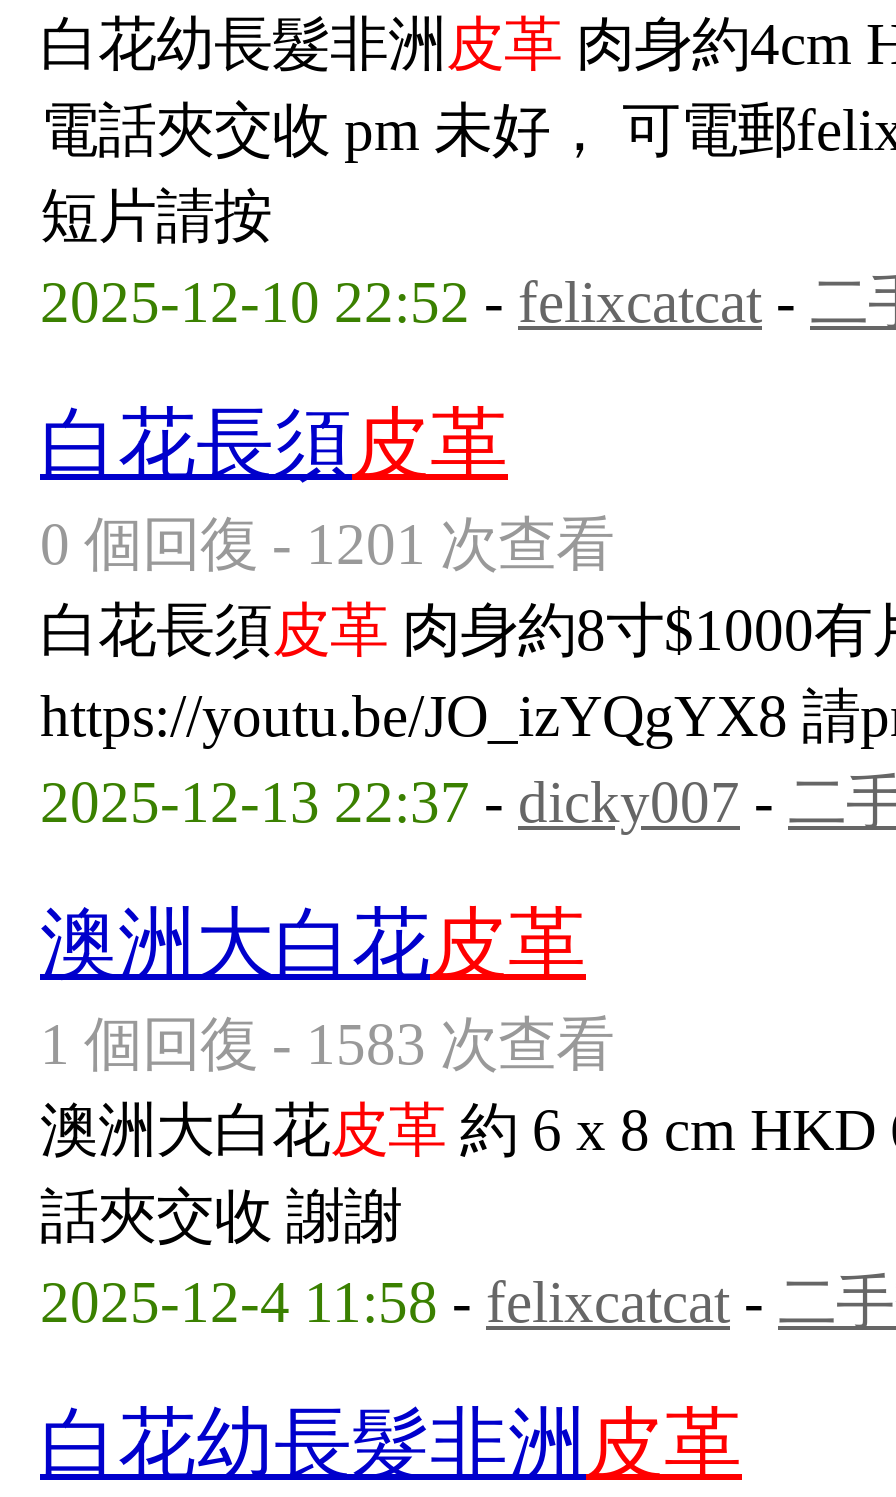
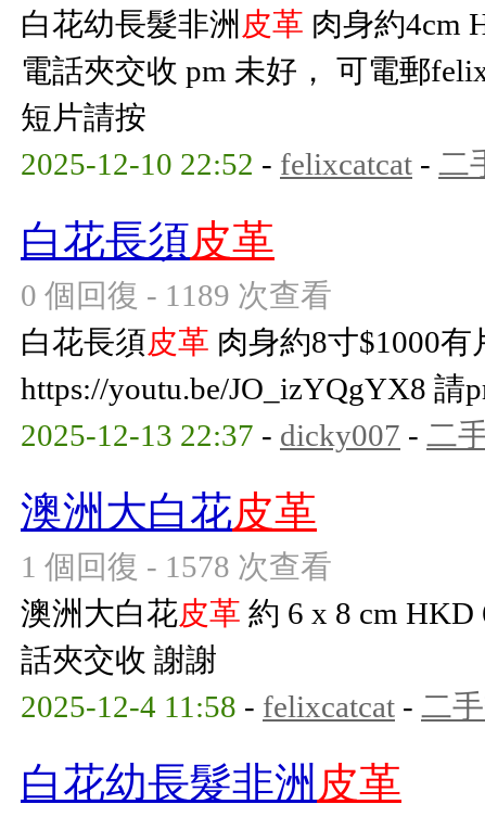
[40,512,614,576] 0 個回復 - 1201 次查看 -> [21,278,332,312] 0 個回復 - 1189 次查看
[40,1012,614,1076] 1 個回復 - 1583 次查看 -> [21,549,332,584] 1 個回復 - 1578 次查看

